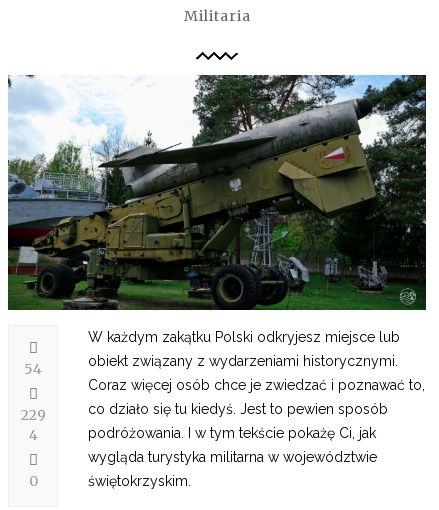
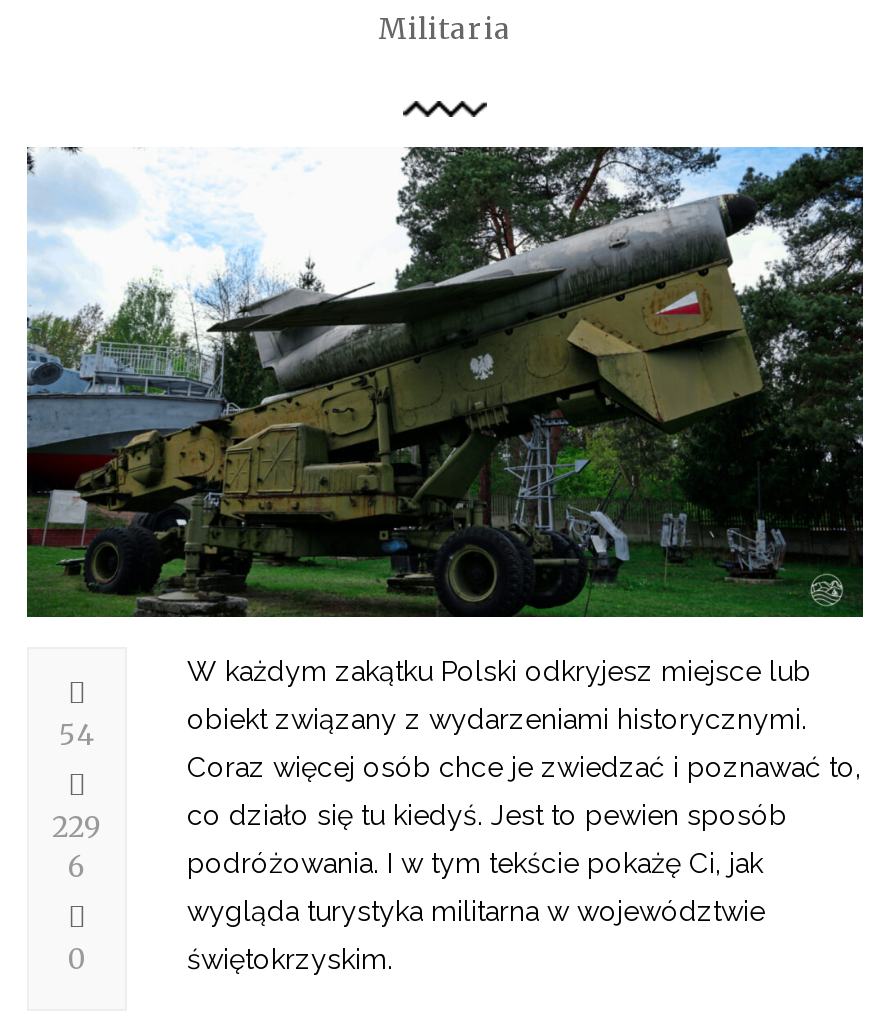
[28,426,37,444] 4 -> [68,849,86,885] 6

